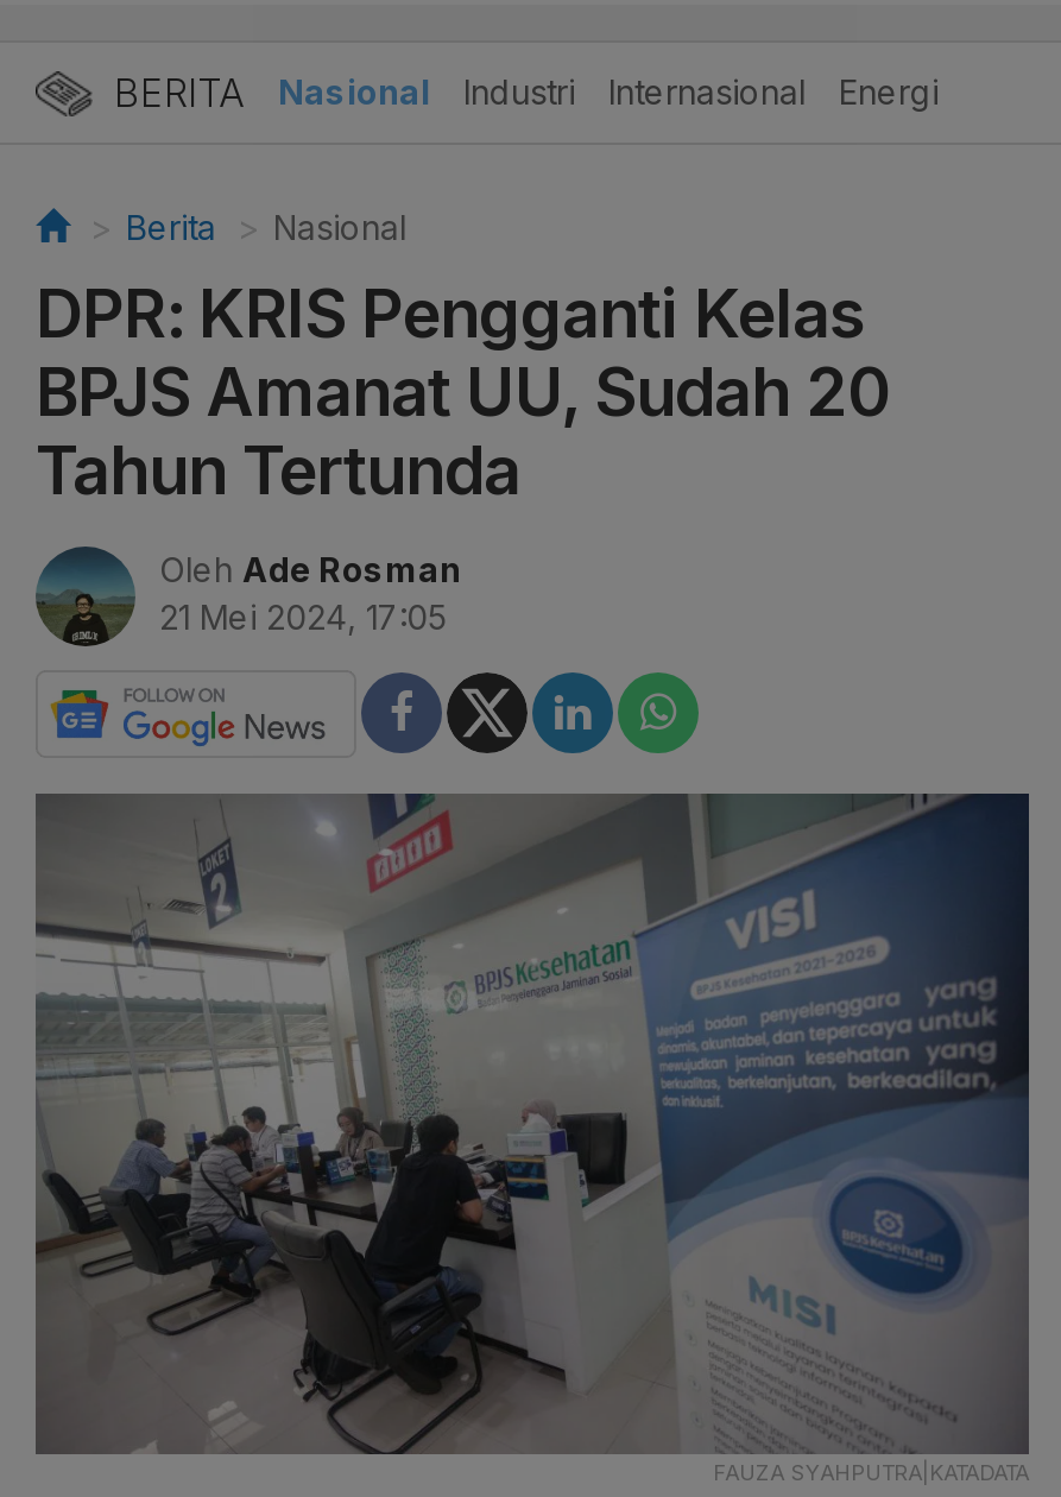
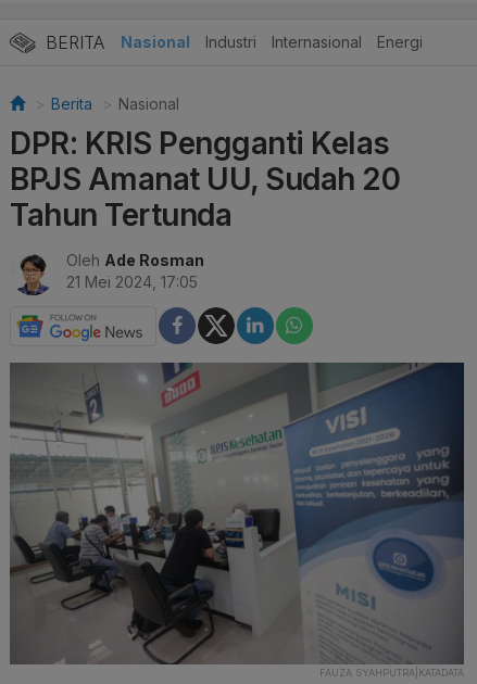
[33,544,138,646] [image] -> [10,250,55,295] [image]

